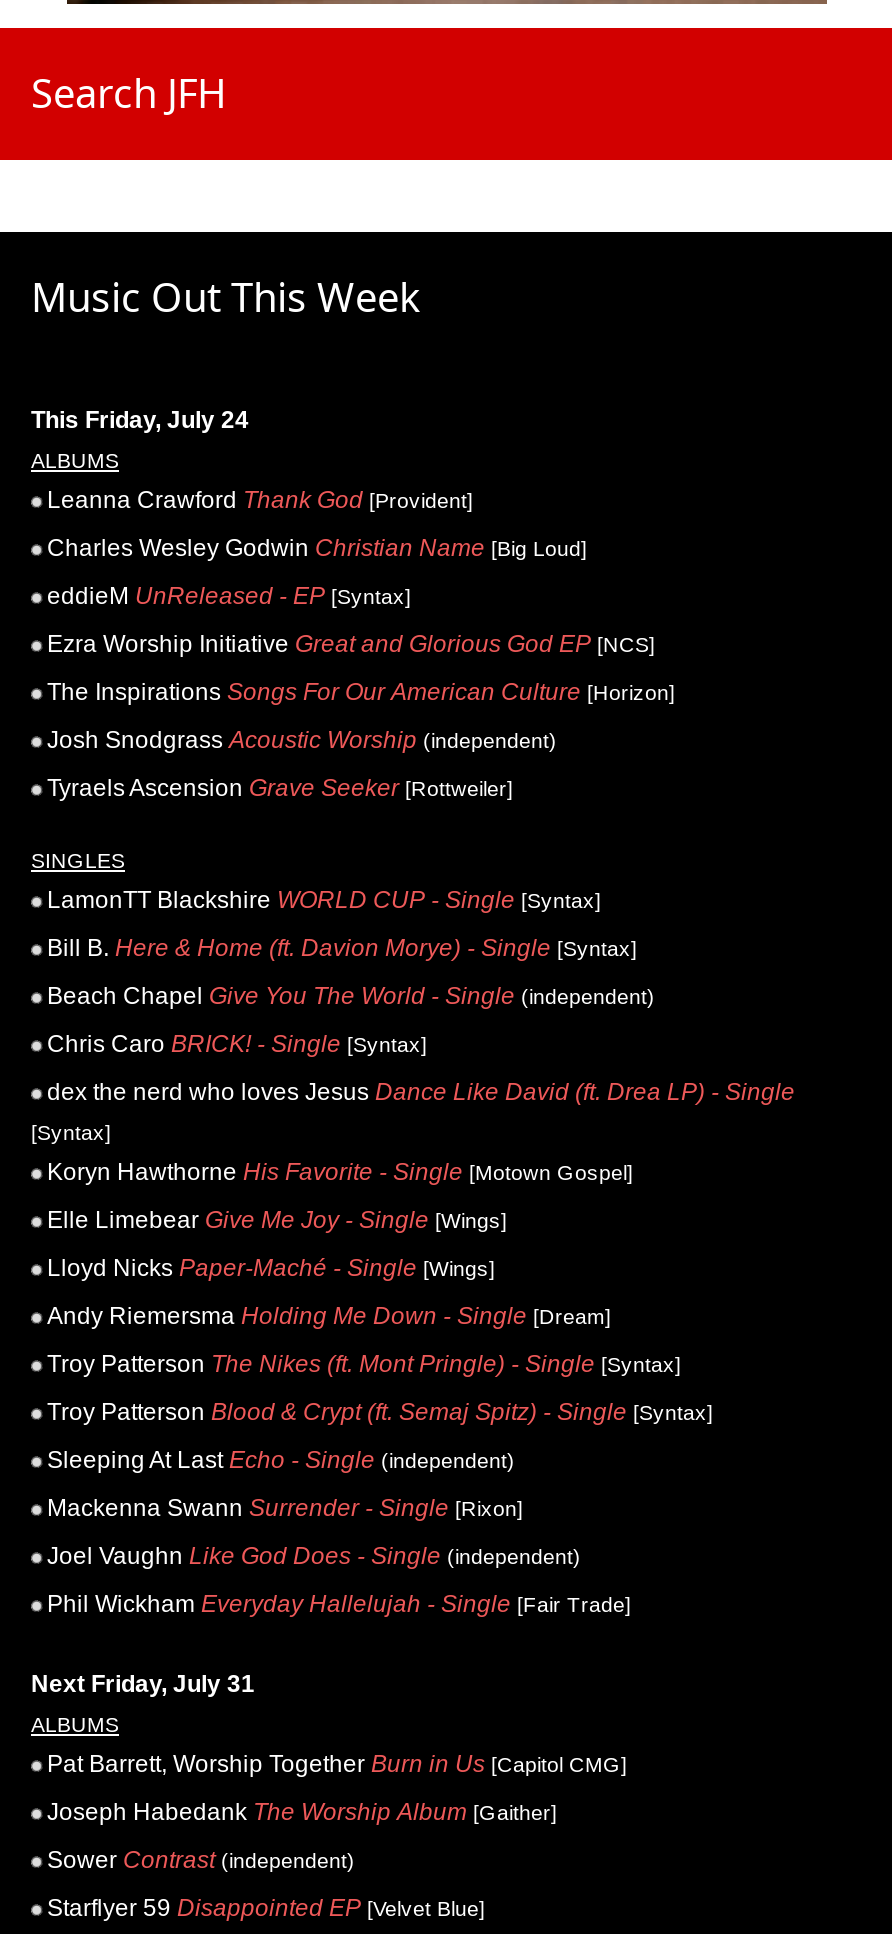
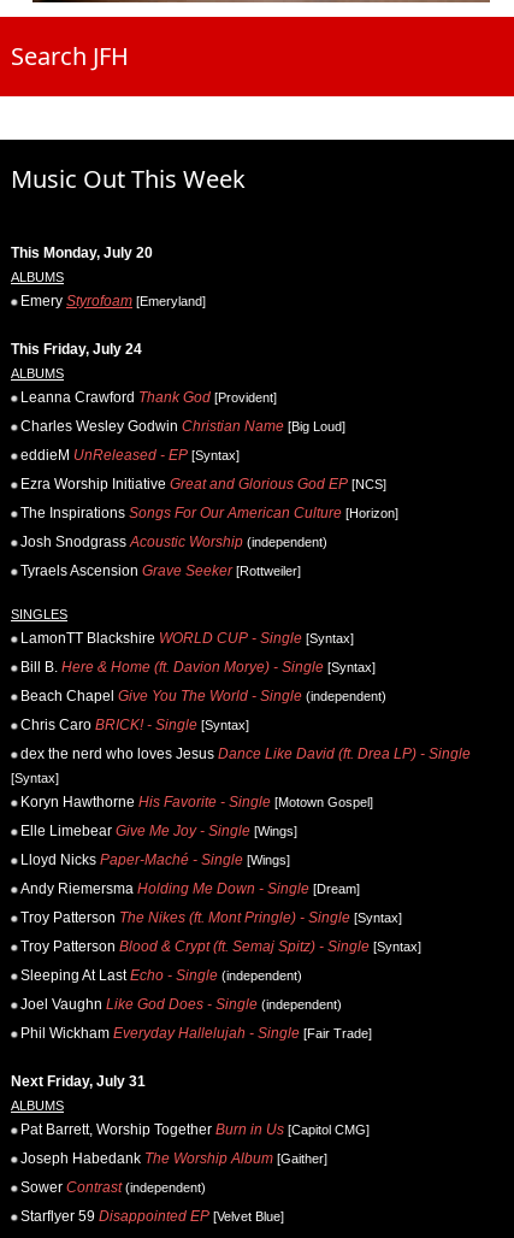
none -> [11,245,206,310] This Monday, July 20 | ALBUMS | Emery Styrofoam [Emeryland]
moved [31,407,795,1475] -> [11,341,471,984]: This Friday, July 24 | ALBUMS | Leanna Crawford Thank God [Provident] | ... | Troy Patterson Blood & Crypt (ft. Semaj Spitz) - Single [Syntax] | Sleeping At Last Echo - Single (independent)
[47,1495,523,1523] Mackenna Swann Surrender - Single [Rixon] -> none

